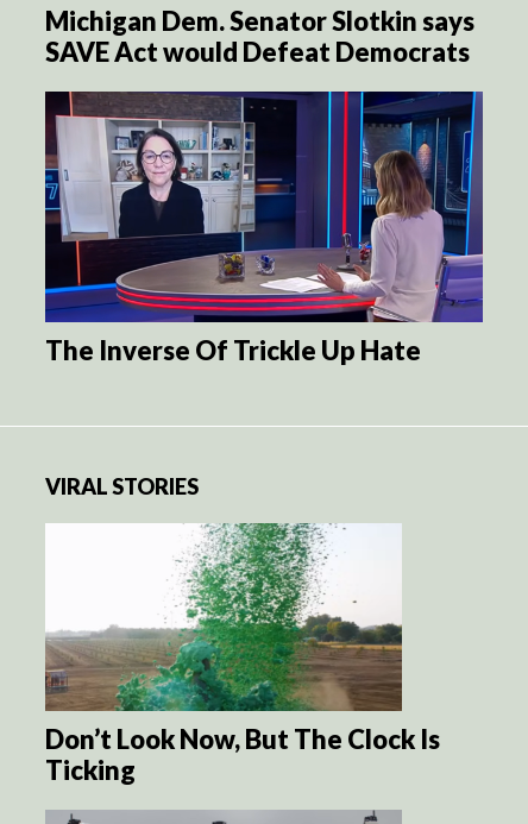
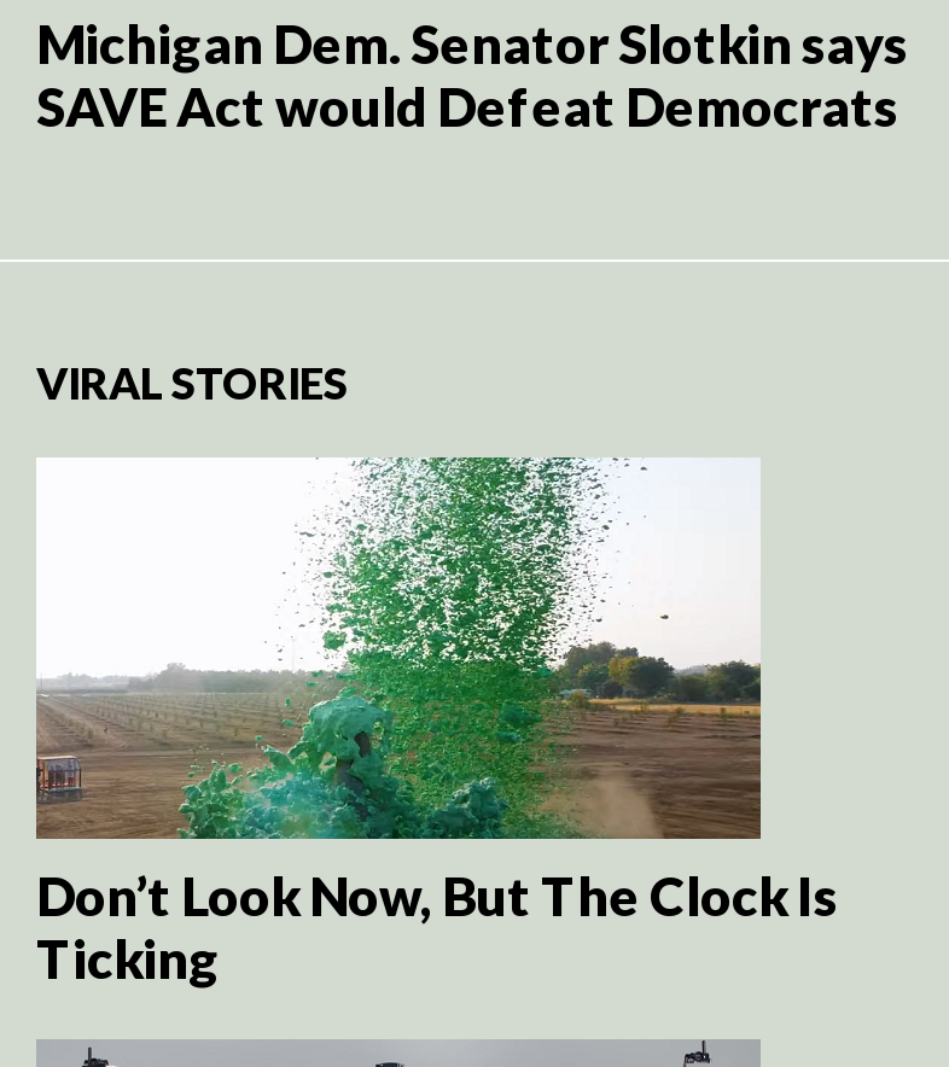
[44,90,484,366] [image] | The Inverse Of Trickle Up Hate -> none

